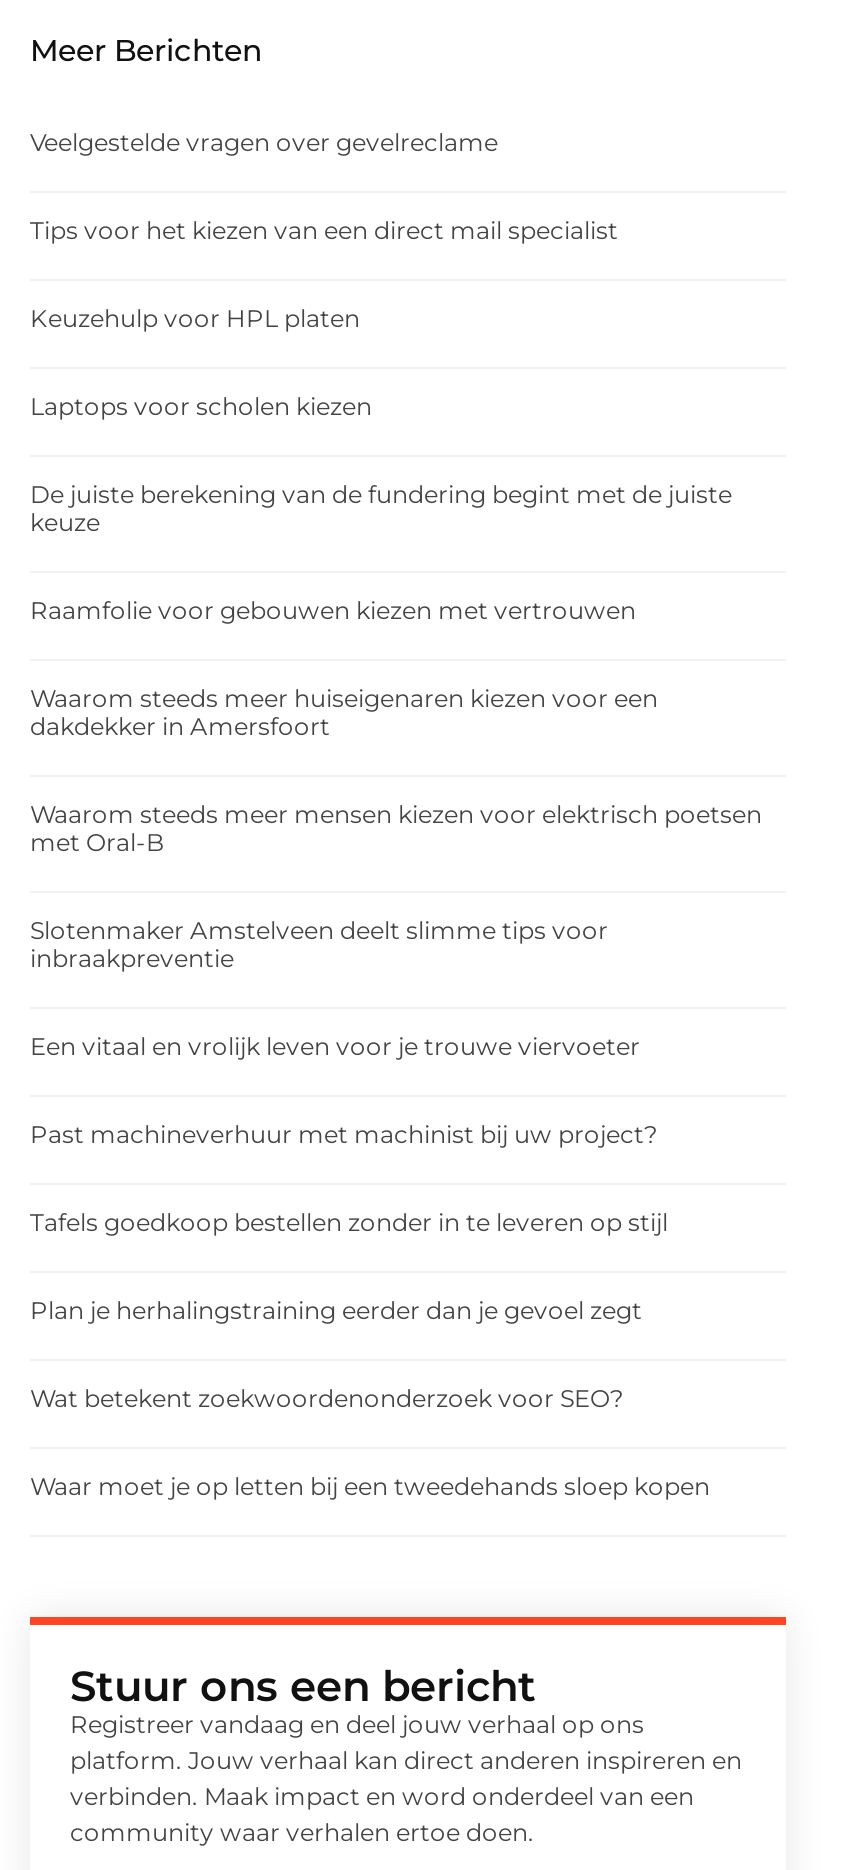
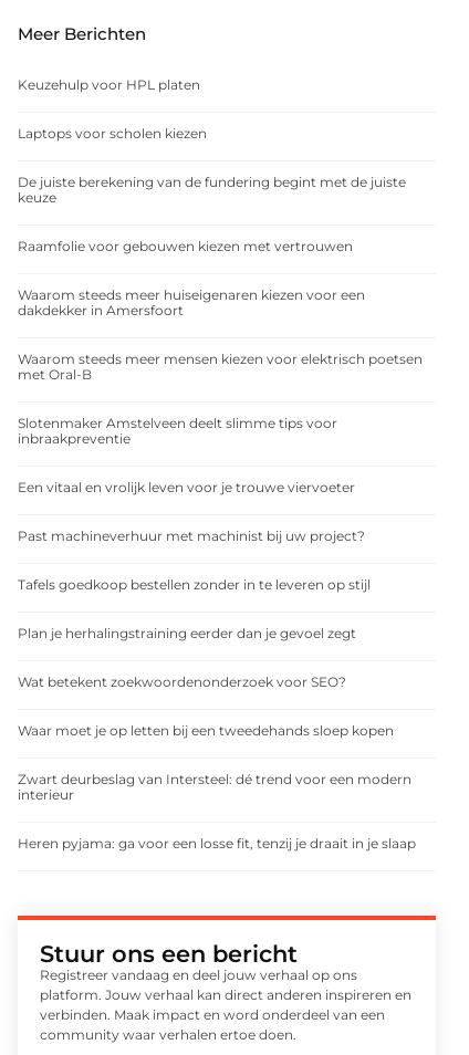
[30,128,618,246] Veelgestelde vragen over gevelreclame | Tips voor het kiezen van een direct mail specialist -> none
moved [30,304,762,1502] -> [18,77,423,739]: Keuzehulp voor HPL platen | Laptops voor scholen kiezen | De juiste berekening van de fundering begint met de juiste | ... | Wat betekent zoekwoordenonderzoek voor SEO? | Waar moet je op letten bij een tweedehands sloep kopen
none -> [18,771,416,852] Zwart deurbeslag van Intersteel: dé trend voor een modern | interieur | Heren pyjama: ga voor een losse fit, tenzij je draait in je slaap

